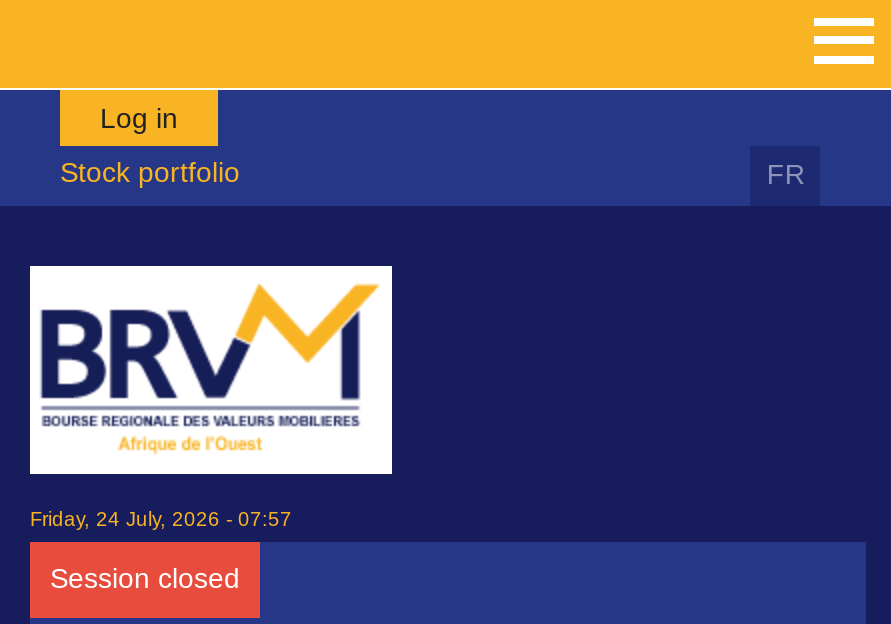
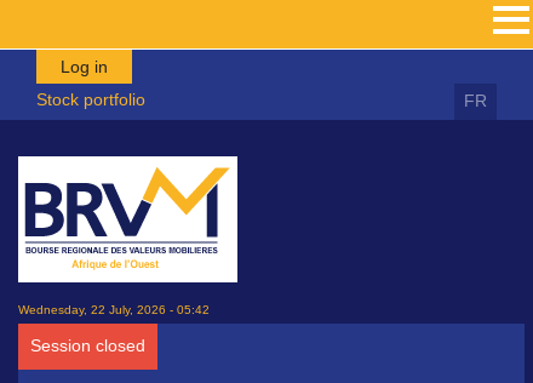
[30,508,292,530] Friday, 24 July, 2026 - 07:57 -> [18,303,210,316] Wednesday, 22 July, 2026 - 05:42

